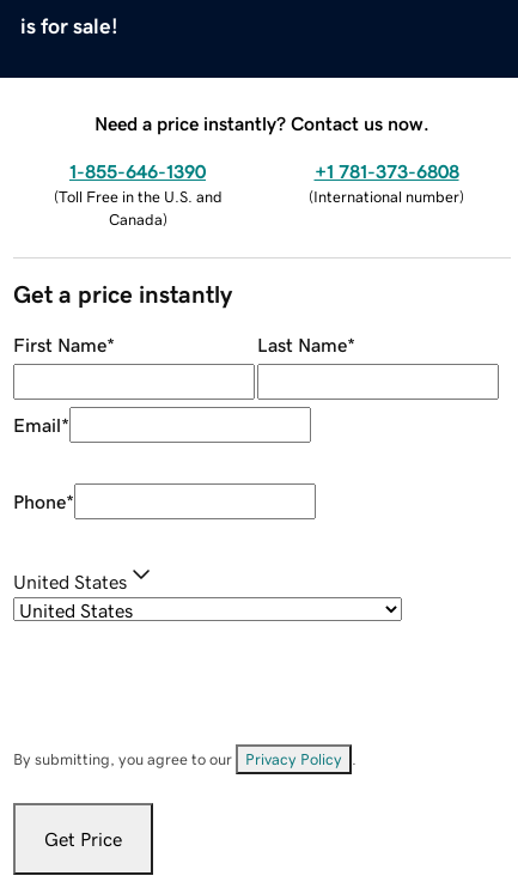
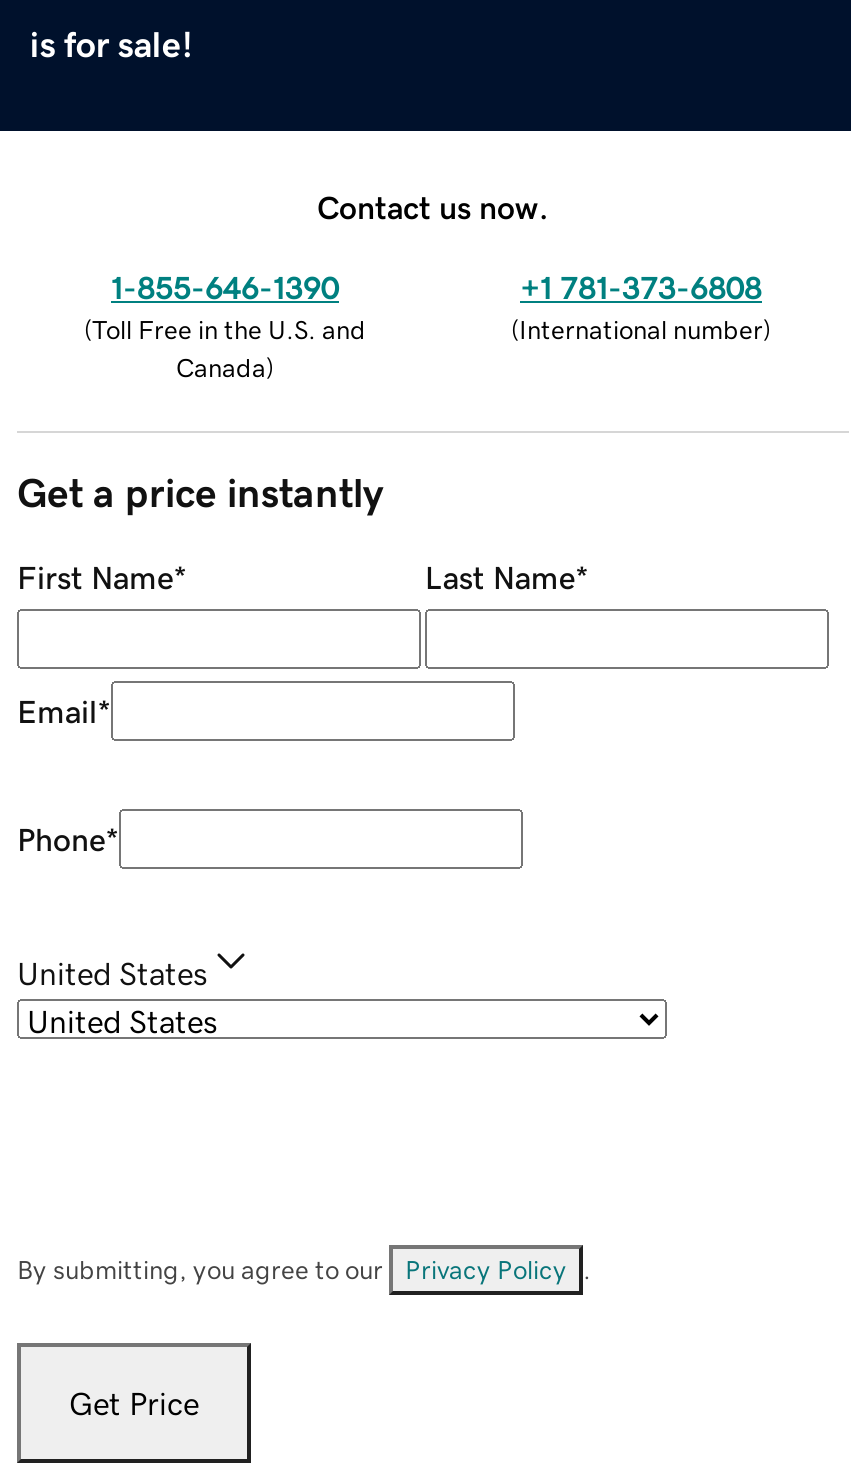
[95,113,429,132] Need a price instantly? Contact us now. -> [317,190,549,222] Contact us now.

